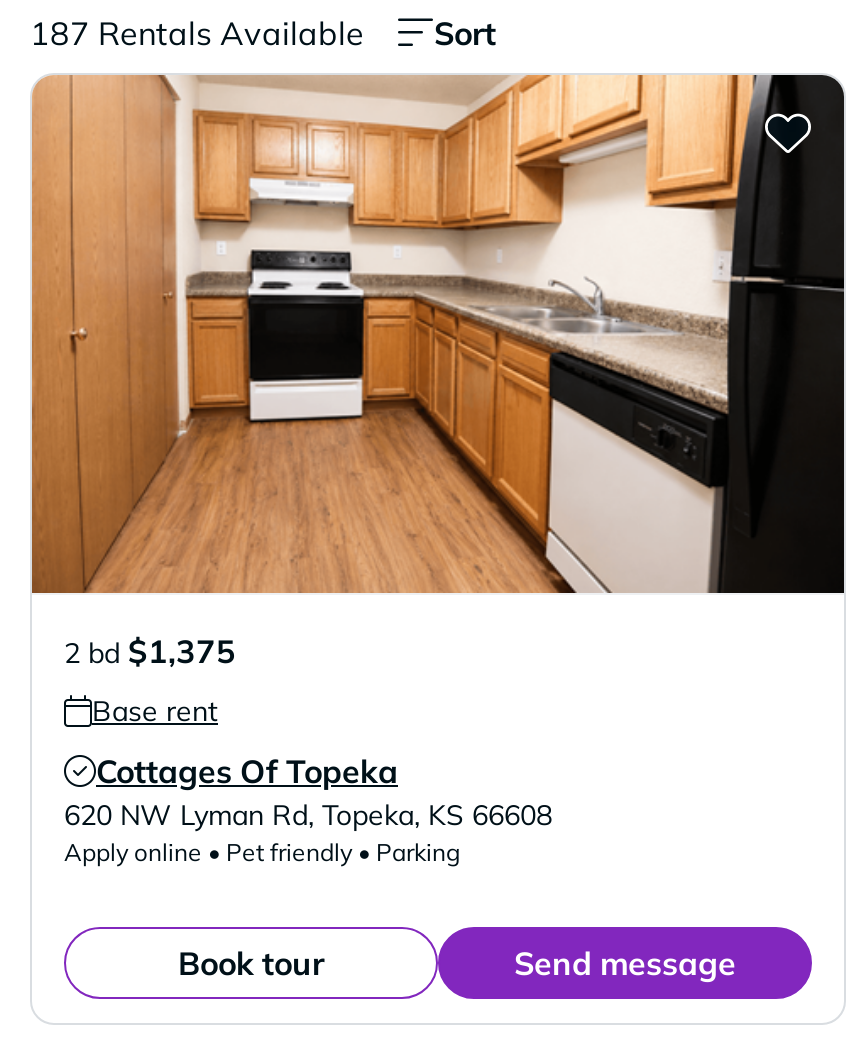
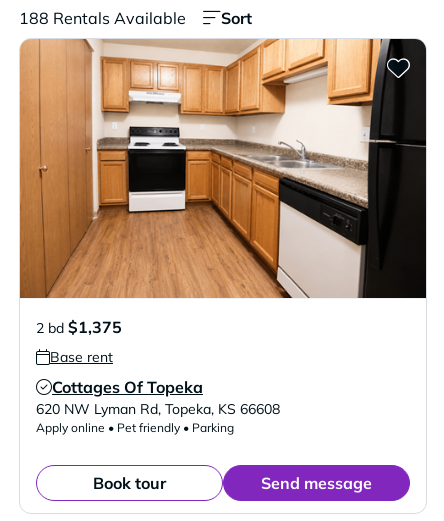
[30,13,364,53] 187 Rentals Available -> [19,8,186,28] 188 Rentals Available

